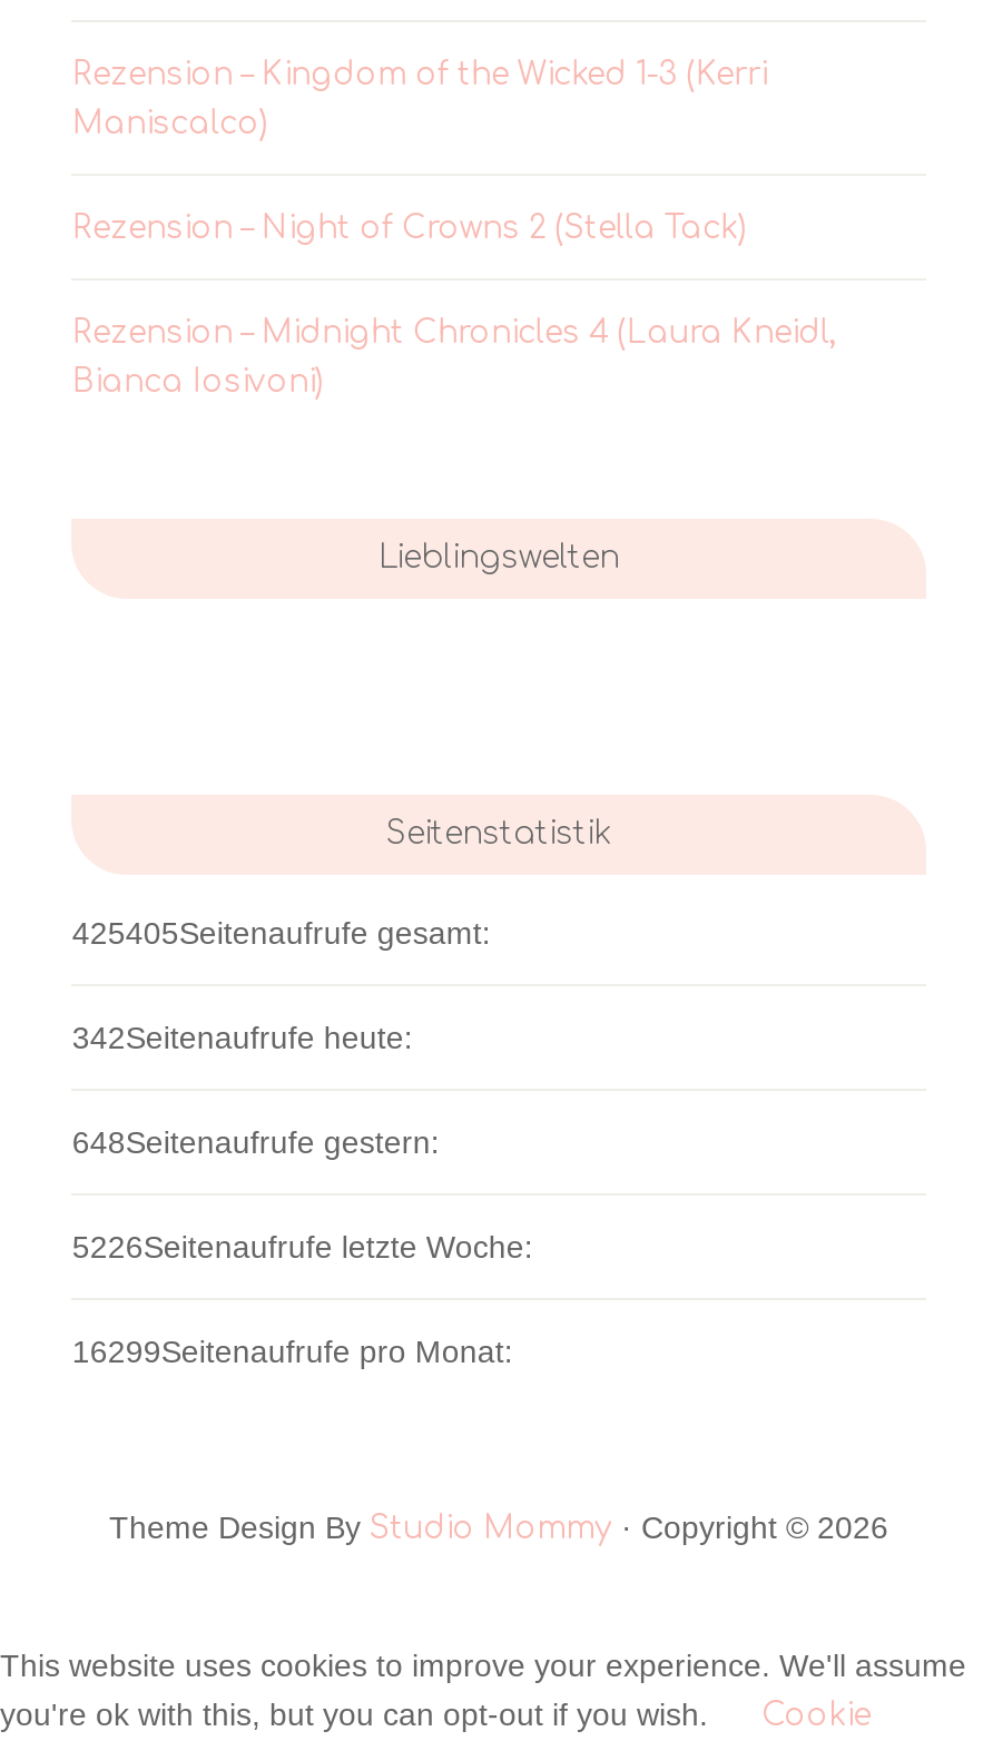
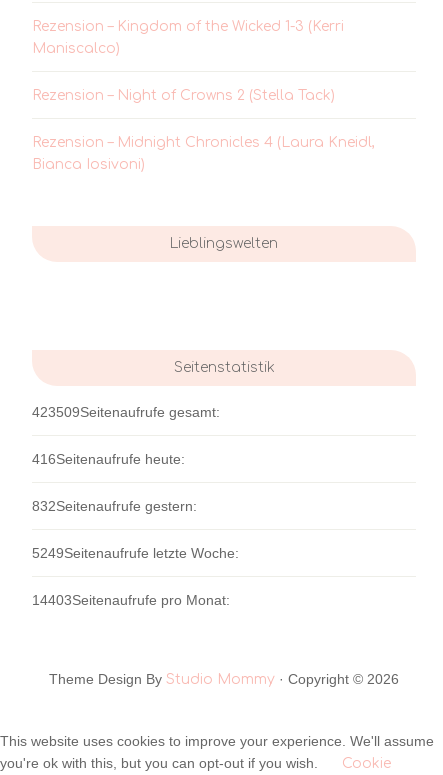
[72,915,491,951] 425405Seitenaufrufe gesamt: -> [32,404,220,420] 423509Seitenaufrufe gesamt:
[72,1020,413,1055] 342Seitenaufrufe heute: -> [32,451,185,467] 416Seitenaufrufe heute:
[72,1124,440,1160] 648Seitenaufrufe gestern: -> [32,498,197,514] 832Seitenaufrufe gestern:
[72,1229,533,1265] 5226Seitenaufrufe letzte Woche: -> [32,545,239,561] 5249Seitenaufrufe letzte Woche:
[72,1334,513,1369] 16299Seitenaufrufe pro Monat: -> [32,592,230,608] 14403Seitenaufrufe pro Monat:

